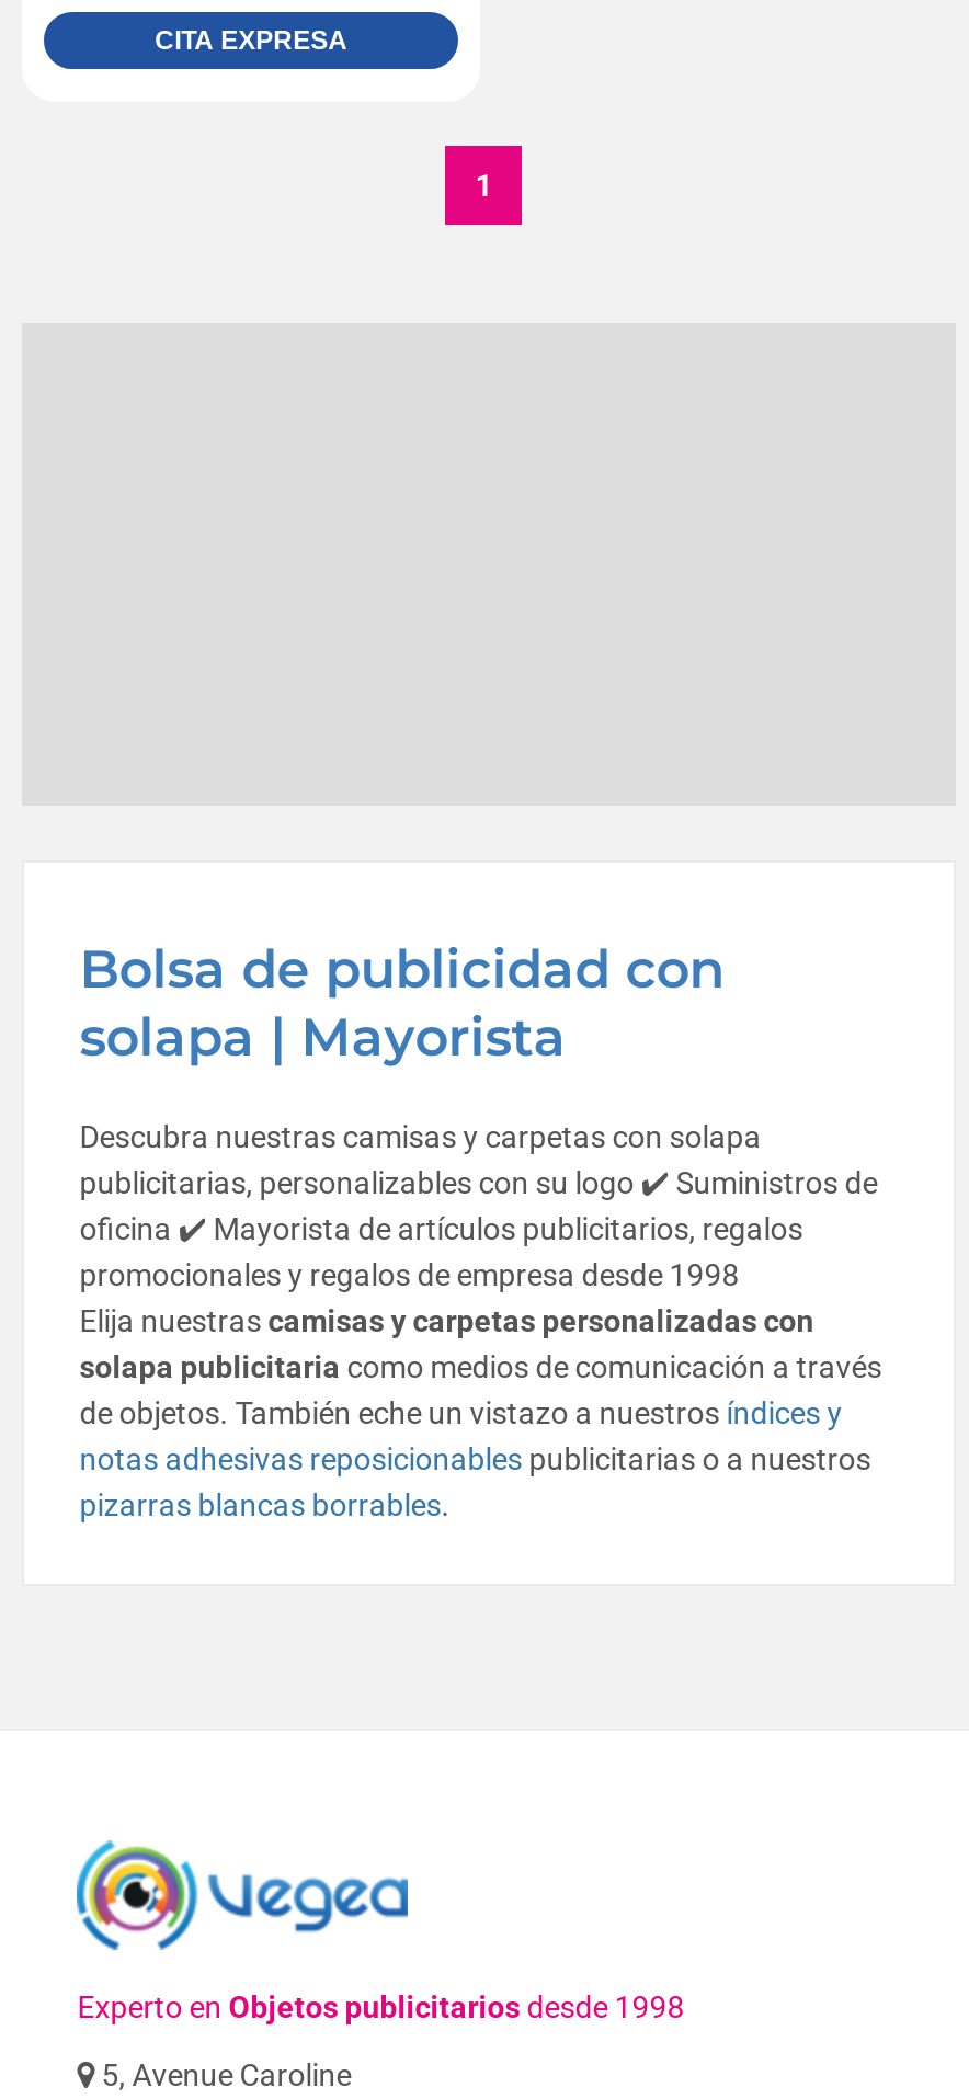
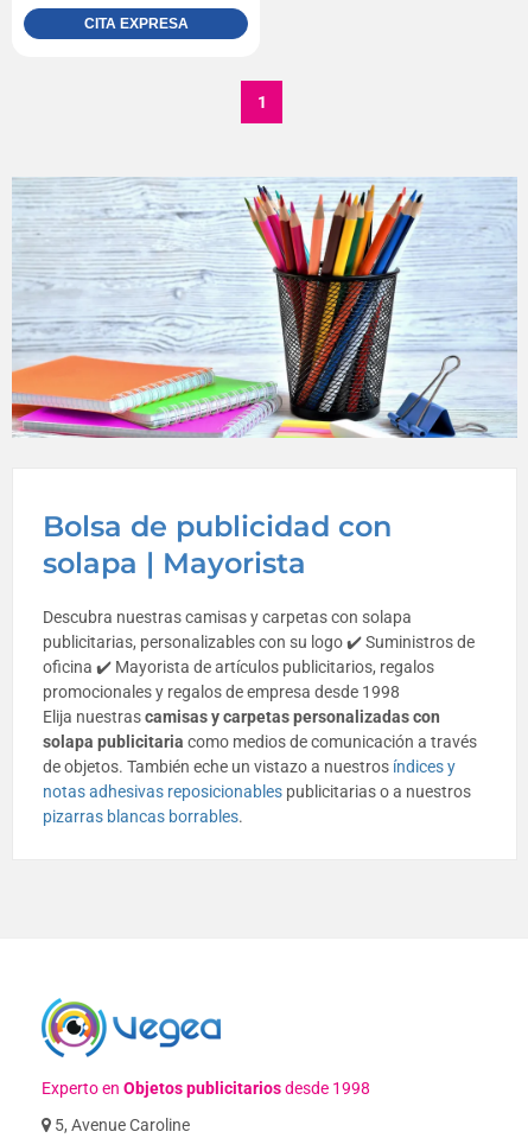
none -> [11,179,517,439] [image]

